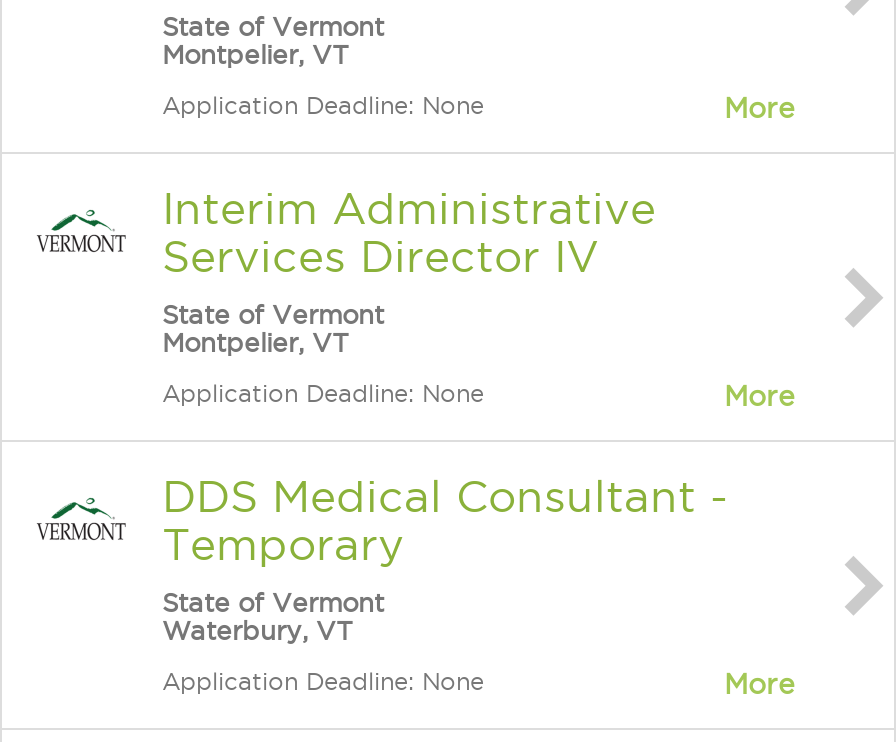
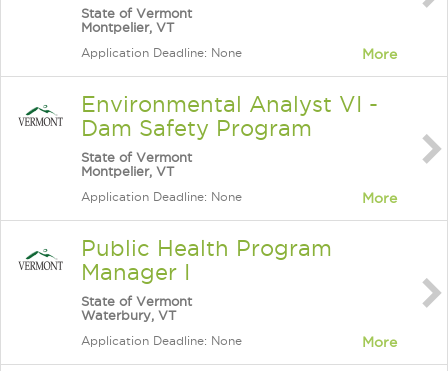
[162,184,656,280] Interim Administrative | Services Director IV -> [81,92,378,140] Environmental Analyst VI - | Dam Safety Program
[162,472,728,568] DDS Medical Consultant - | Temporary -> [81,236,332,284] Public Health Program | Manager I

